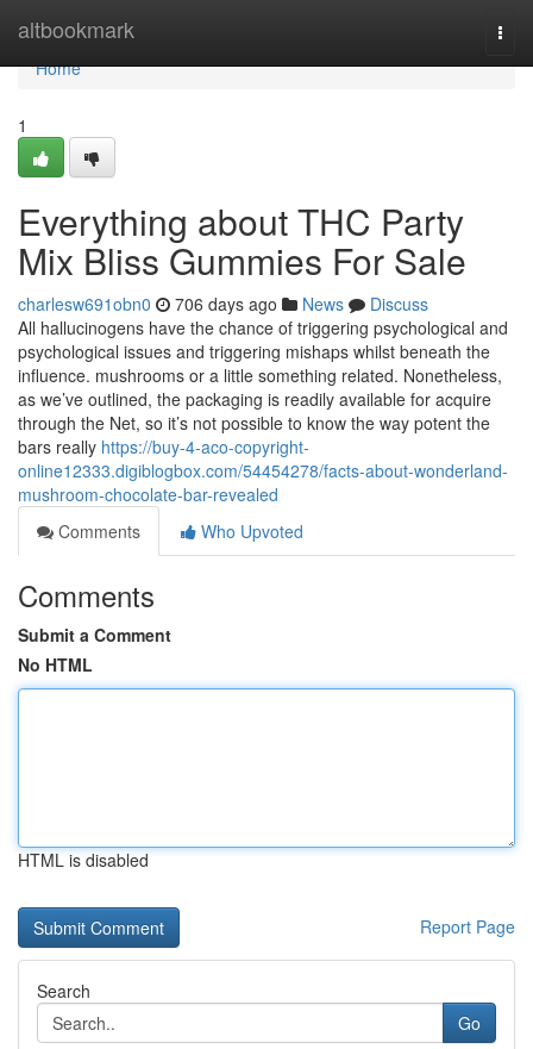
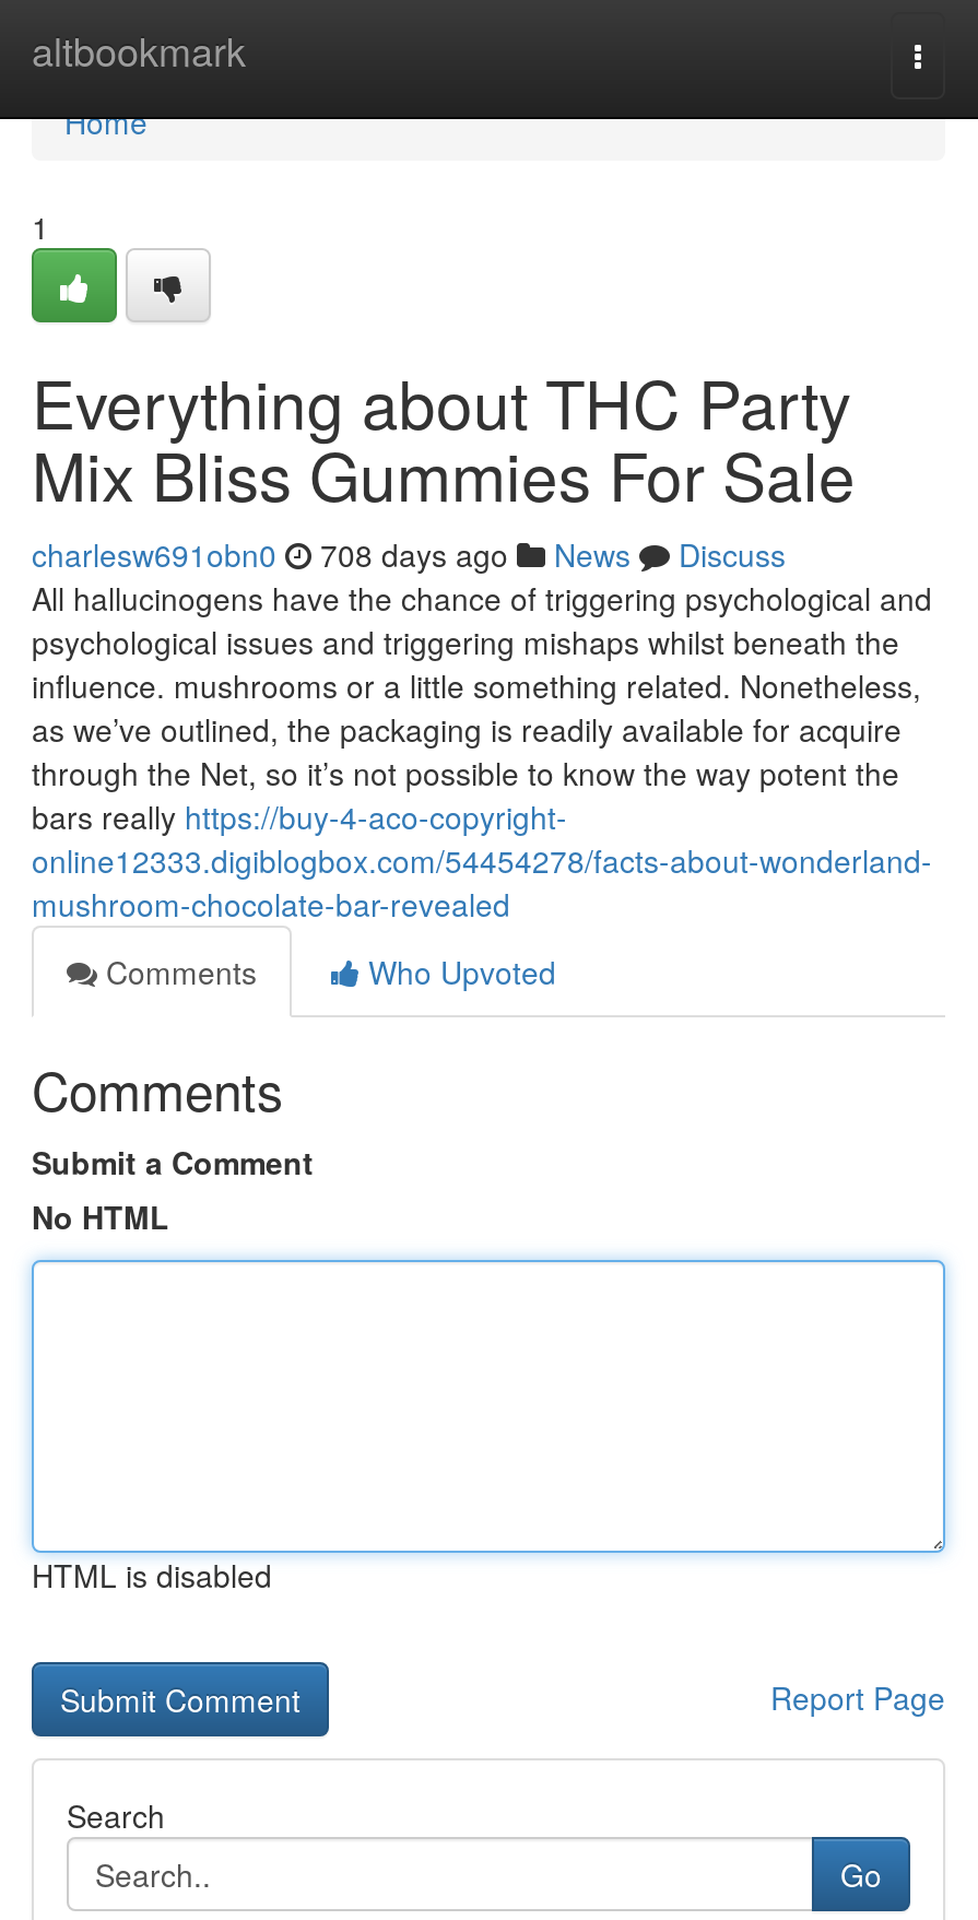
[18,292,428,316] charlesw691obn0 706 days ago News Discuss -> [32,532,786,576] charlesw691obn0 708 days ago News Discuss

